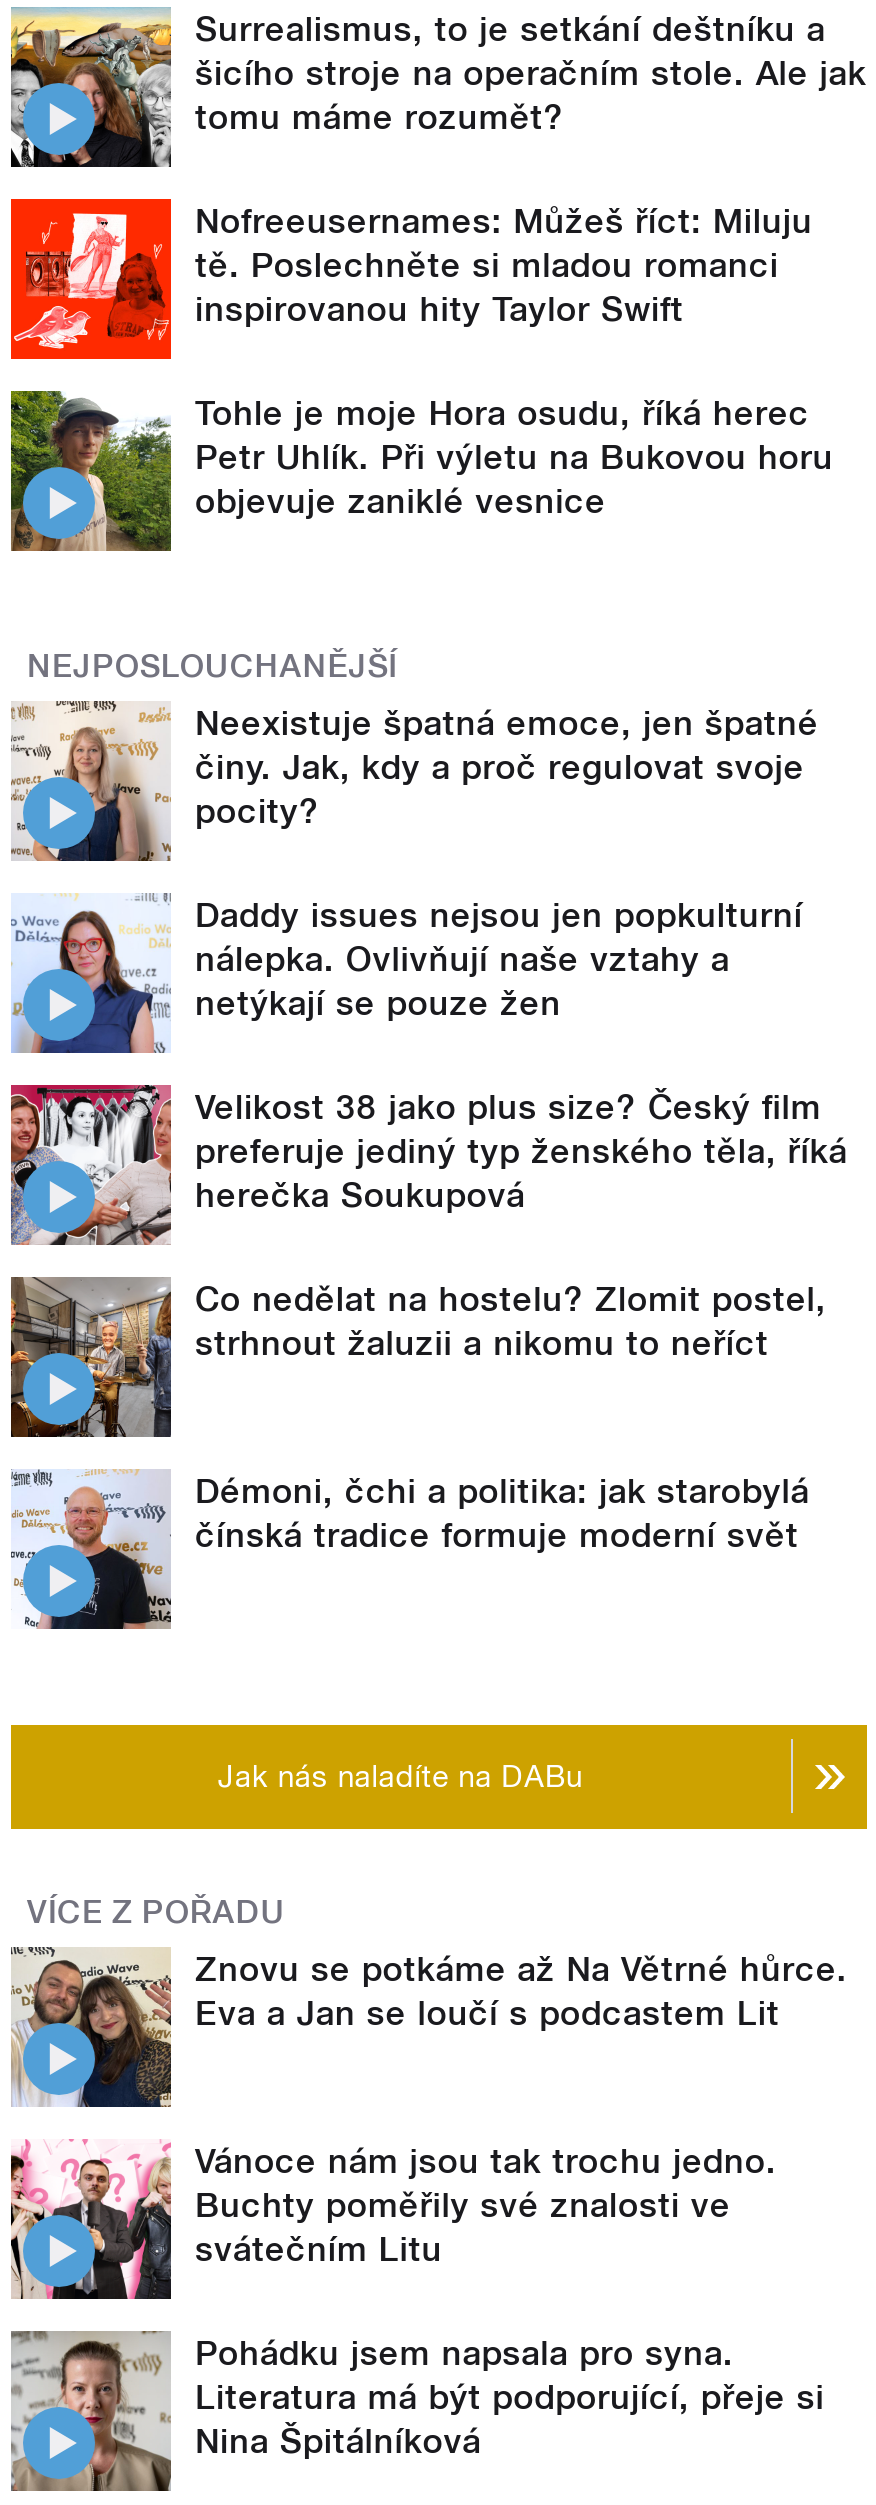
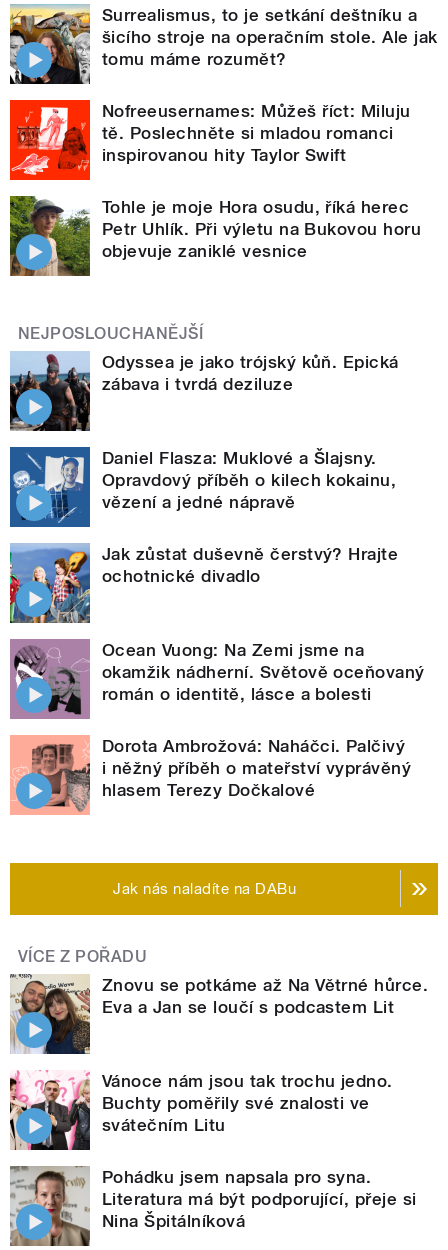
[11,699,819,863] [image] | Neexistuje špatná emoce, jen špatné | činy. Jak, kdy a proč regulovat svoje | pocity? -> [9,351,399,431] [image] | Odyssea je jako trójský kůň. Epická | zábava i tvrdá deziluze
[11,893,803,1055] [image] | Daddy issues nejsou jen popkulturní | nálepka. Ovlivňují naše vztahy a | netýkají se pouze žen -> [9,446,396,528] [image] | Daniel Flasza: Muklové a Šlajsny. | Opravdový příběh o kilech kokainu, | vězení a jedné nápravě
[9,1083,847,1247] [image] | Velikost 38 jako plus size? Český film | preferuje jediný typ ženského těla, říká | herečka Soukupová -> [9,543,398,624] [image] | Jak zůstat duševně čerstvý? Hrajte | ochotnické divadlo
[9,1275,827,1439] [image] | Co nedělat na hostelu? Zlomit postel, | strhnout žaluzii a nikomu to neříct -> [10,639,425,719] [image] | Ocean Vuong: Na Zemi jsme na | okamžik nádherní. Světově oceňovaný | román o identitě, lásce a bolesti
[9,1469,809,1631] [image] | Démoni, čchi a politika: jak starobylá | čínská tradice formuje moderní svět -> [9,735,411,816] [image] | Dorota Ambrožová: Naháčci. Palčivý | i něžný příběh o mateřství vyprávěný | hlasem Terezy Dočkalové

